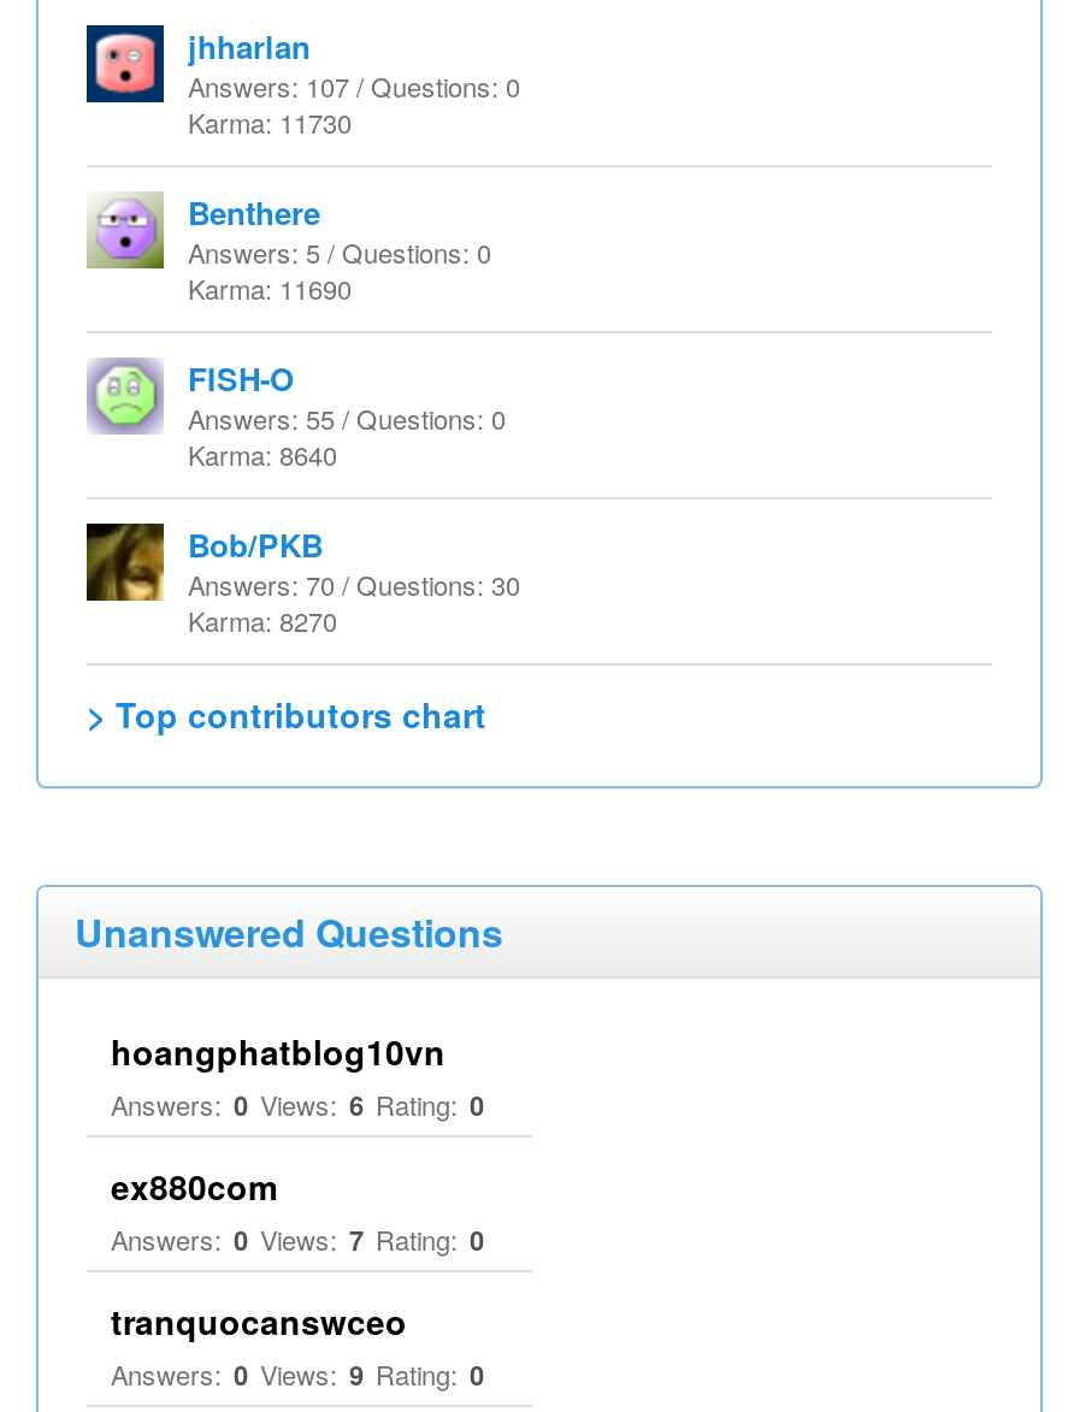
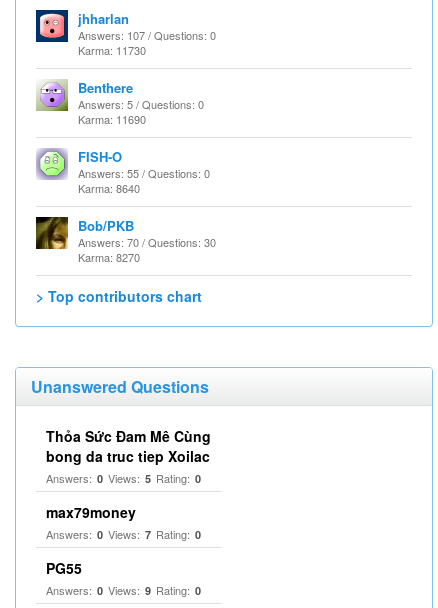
[111,1027,484,1123] hoangphatblog10vn | Answers: 0 Views: 6 Rating: 0 -> [46,426,211,486] Thỏa Sức Đam Mê Cùng | bong da truc tiep Xoilac | Answers: 0 Views: 5 Rating: 0
[111,1162,277,1210] ex880com -> [46,502,136,522] max79money
[111,1296,407,1345] tranquocanswceo -> [46,558,82,578] PG55

